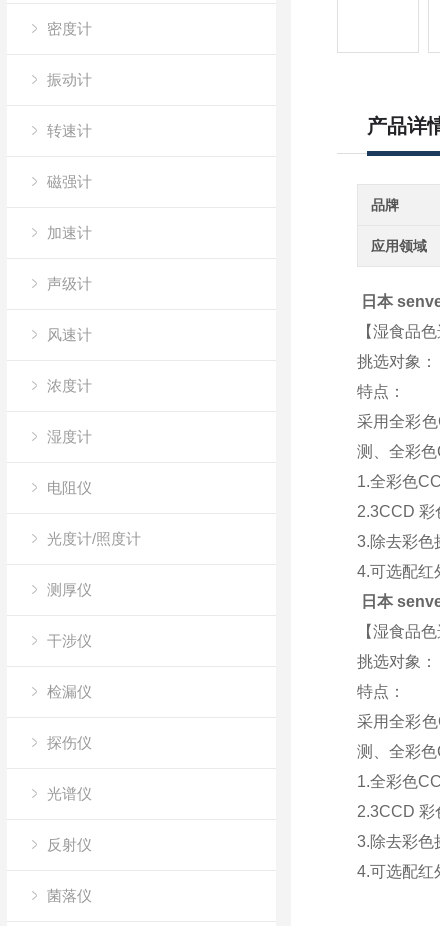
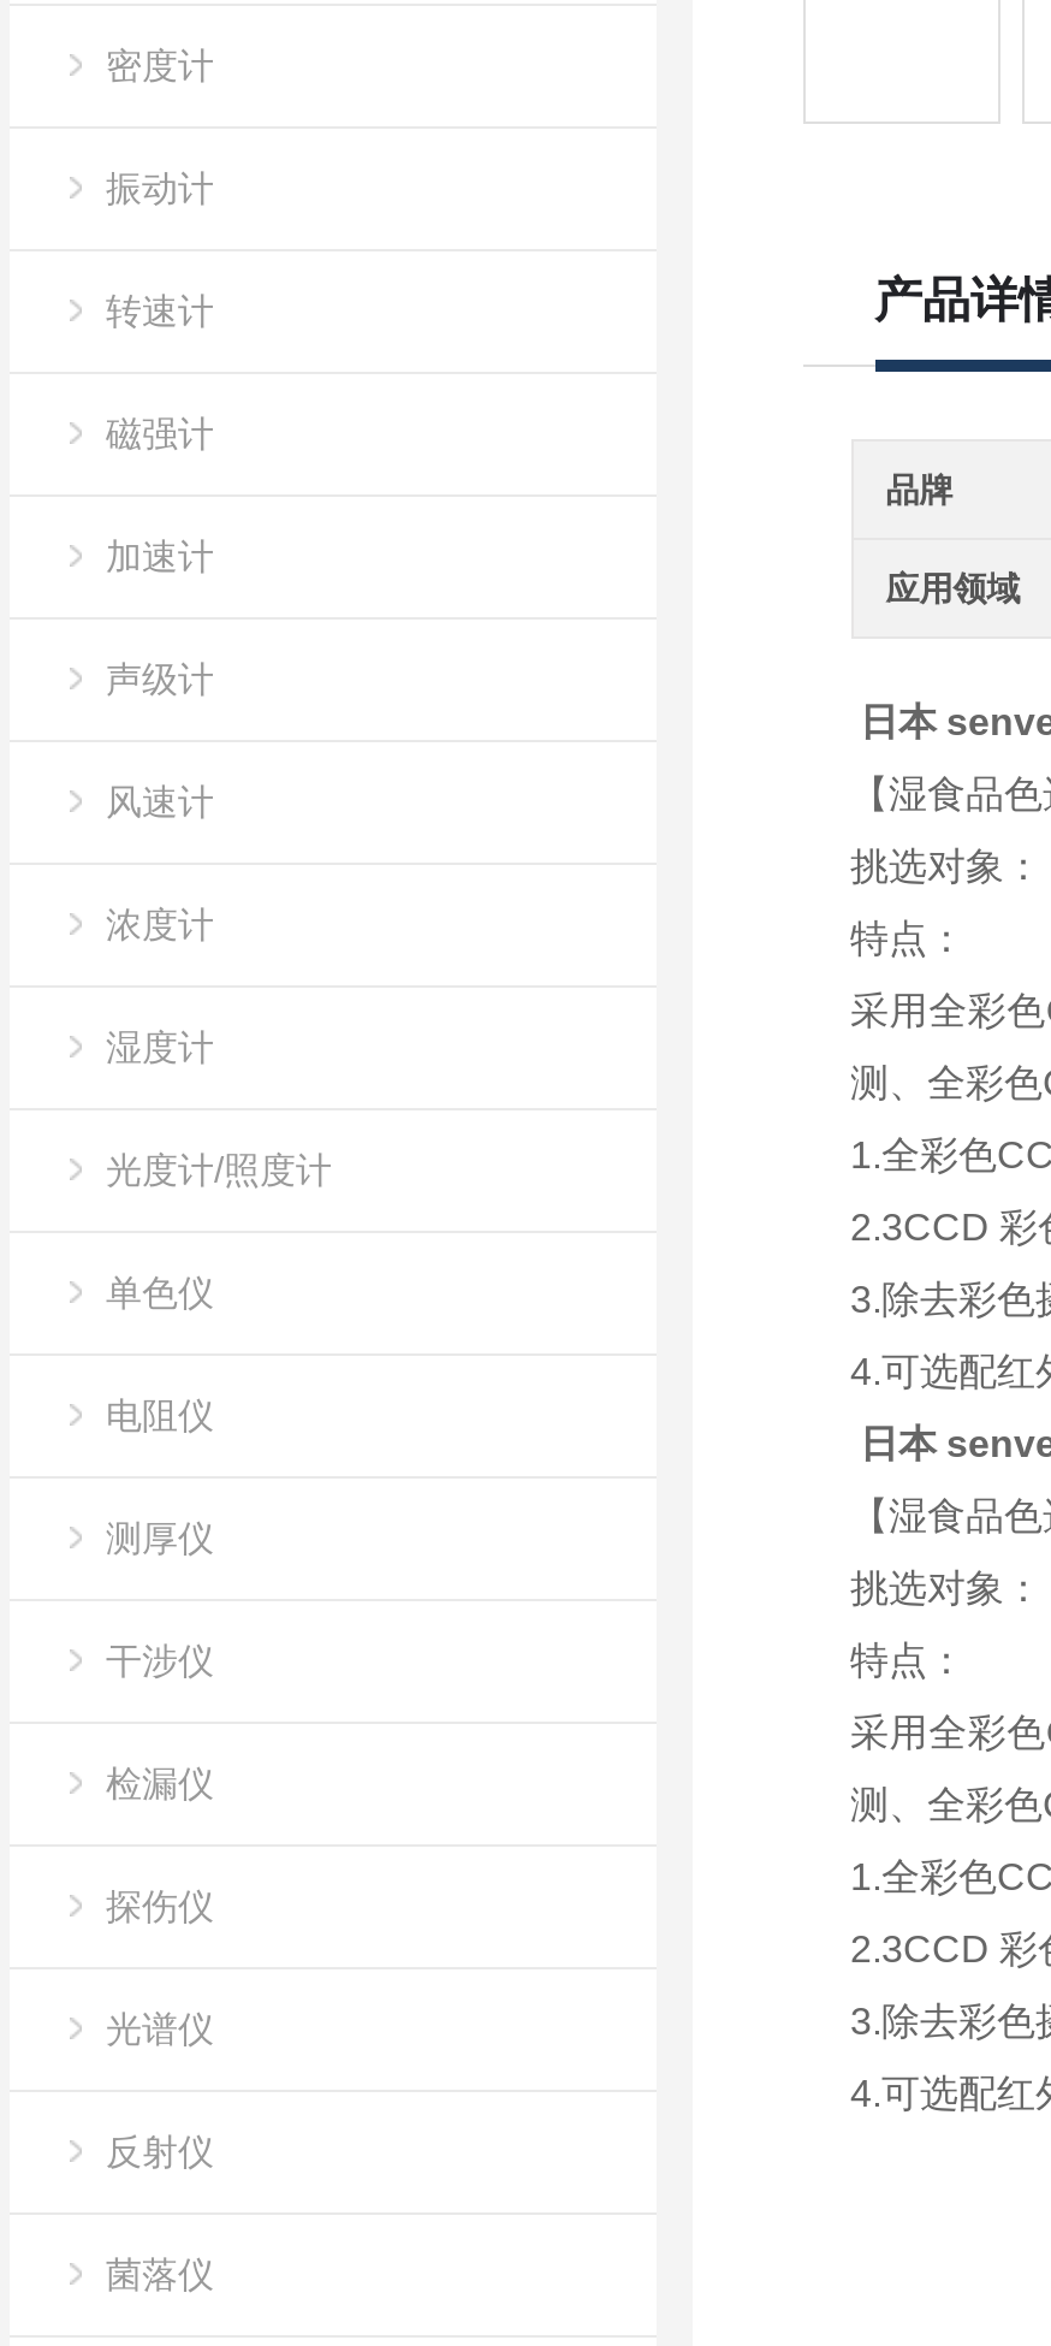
moved [47,479,92,496] -> [106,1394,214,1435]: 电阻仪
none -> [106,1272,214,1313] 单色仪
moved [47,530,141,547] -> [106,1149,332,1190]: 光度计/照度计

